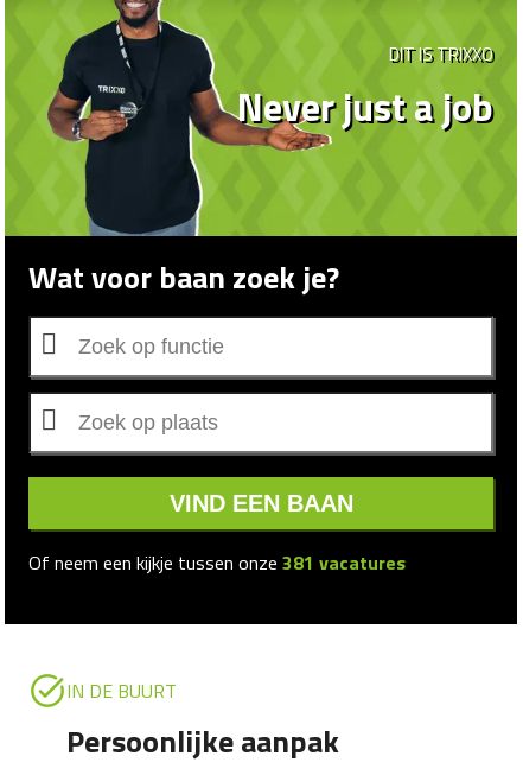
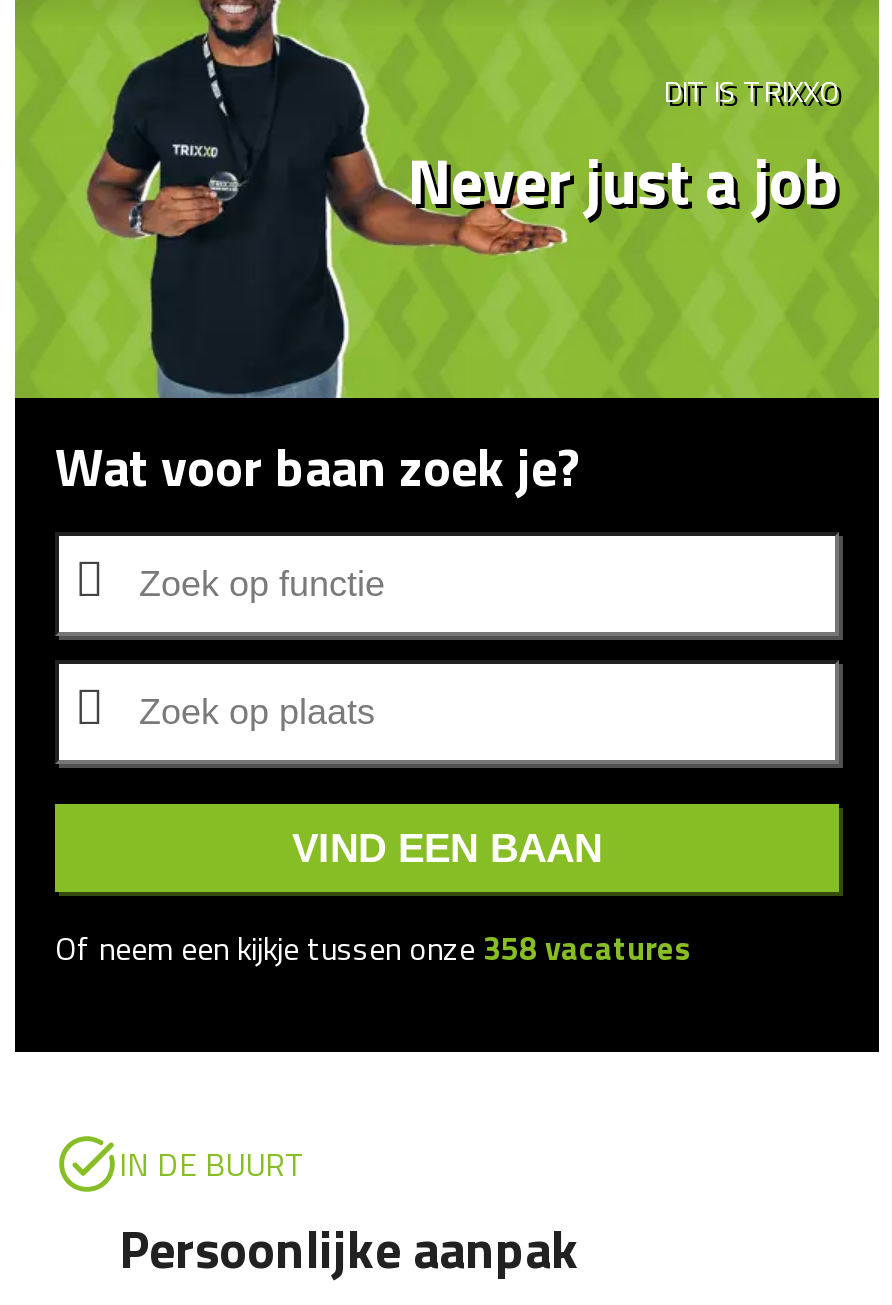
[28,549,406,577] Of neem een kijkje tussen onze 381 vacatures -> [55,925,691,973] Of neem een kijkje tussen onze 358 vacatures

